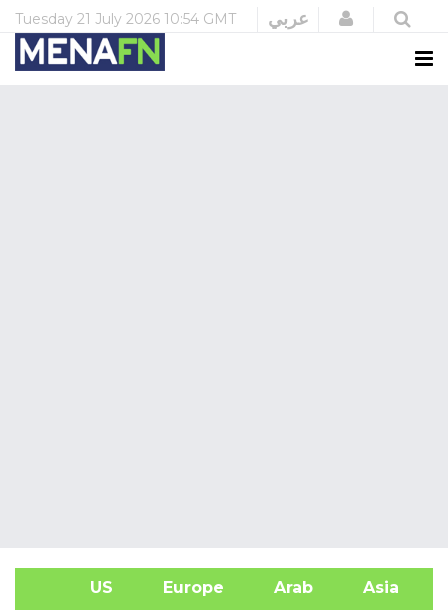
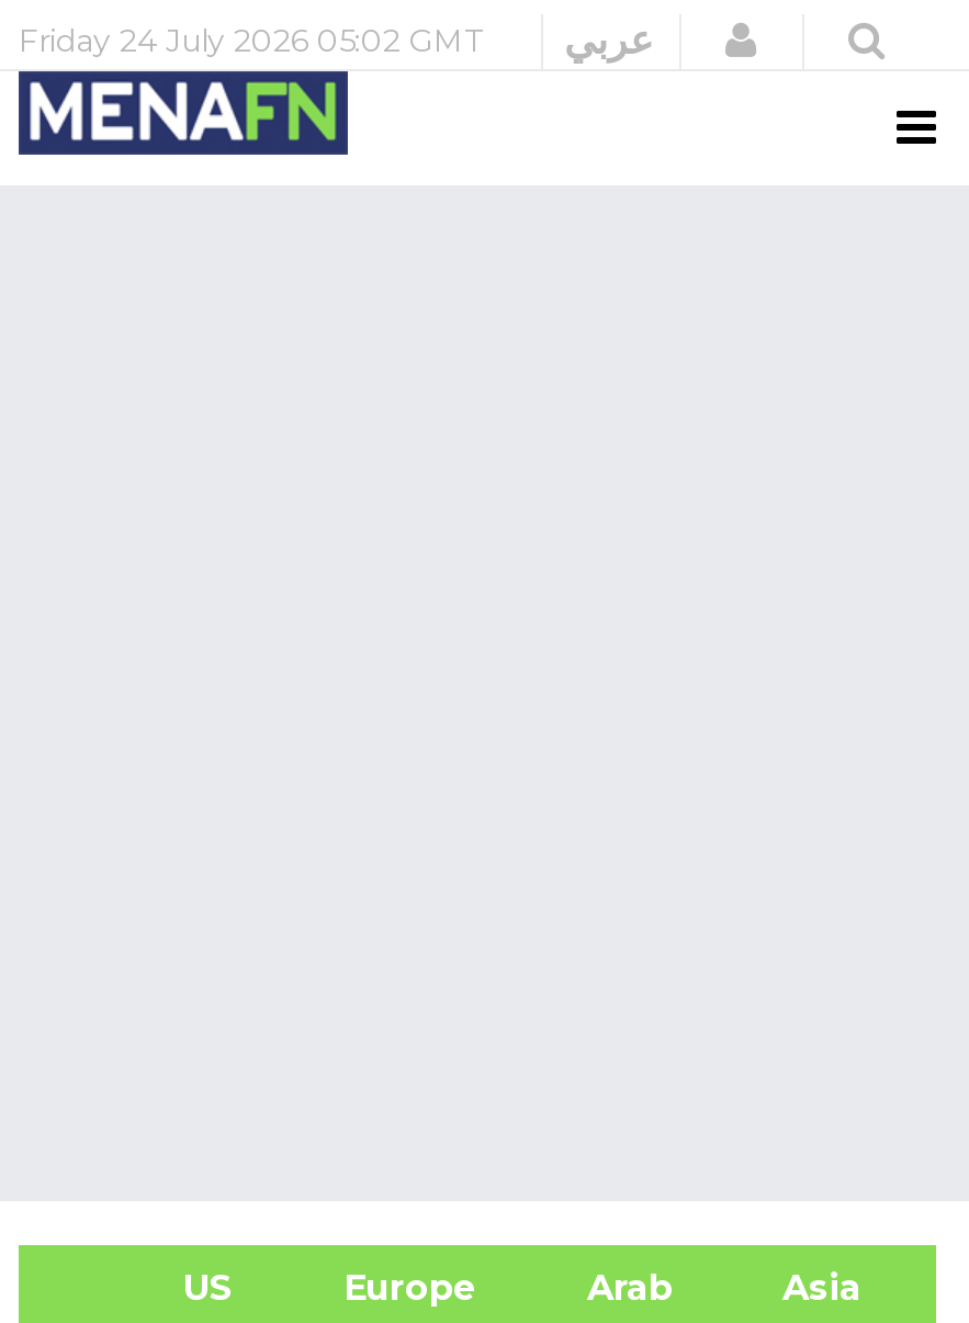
[15,10,236,28] Tuesday 21 July 2026 10:54 GMT -> [19,21,482,60] Friday 24 July 2026 05:02 GMT

